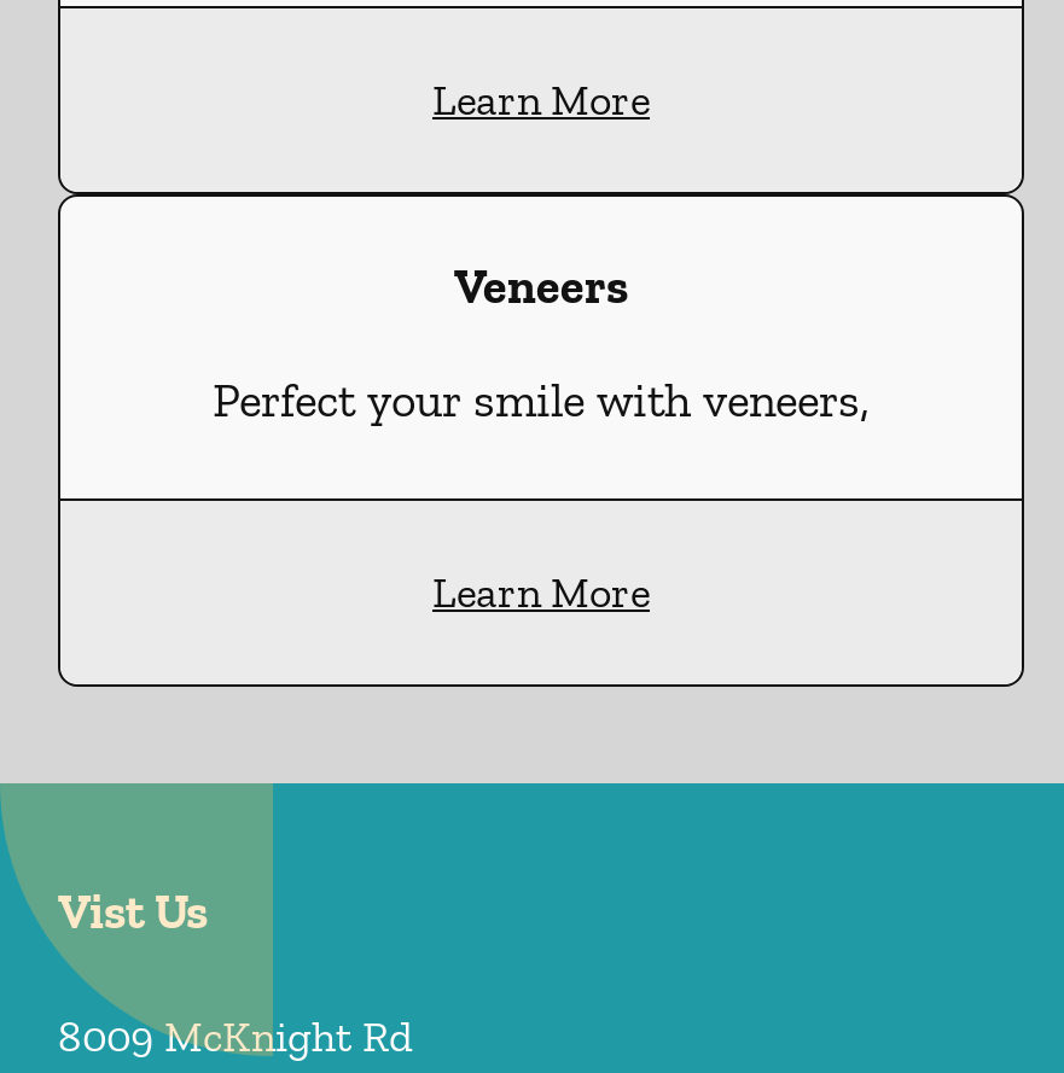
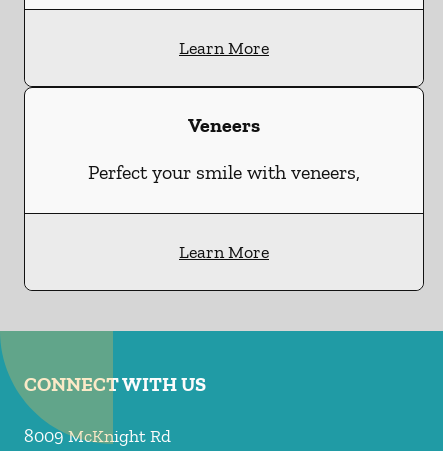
[58,882,208,940] Vist Us -> [24,372,206,396] CONNECT WITH US

